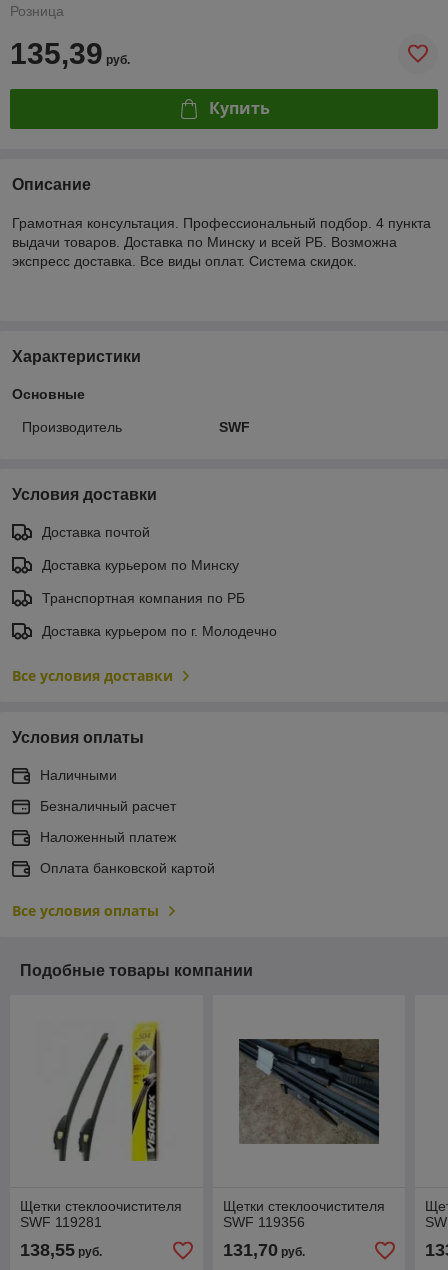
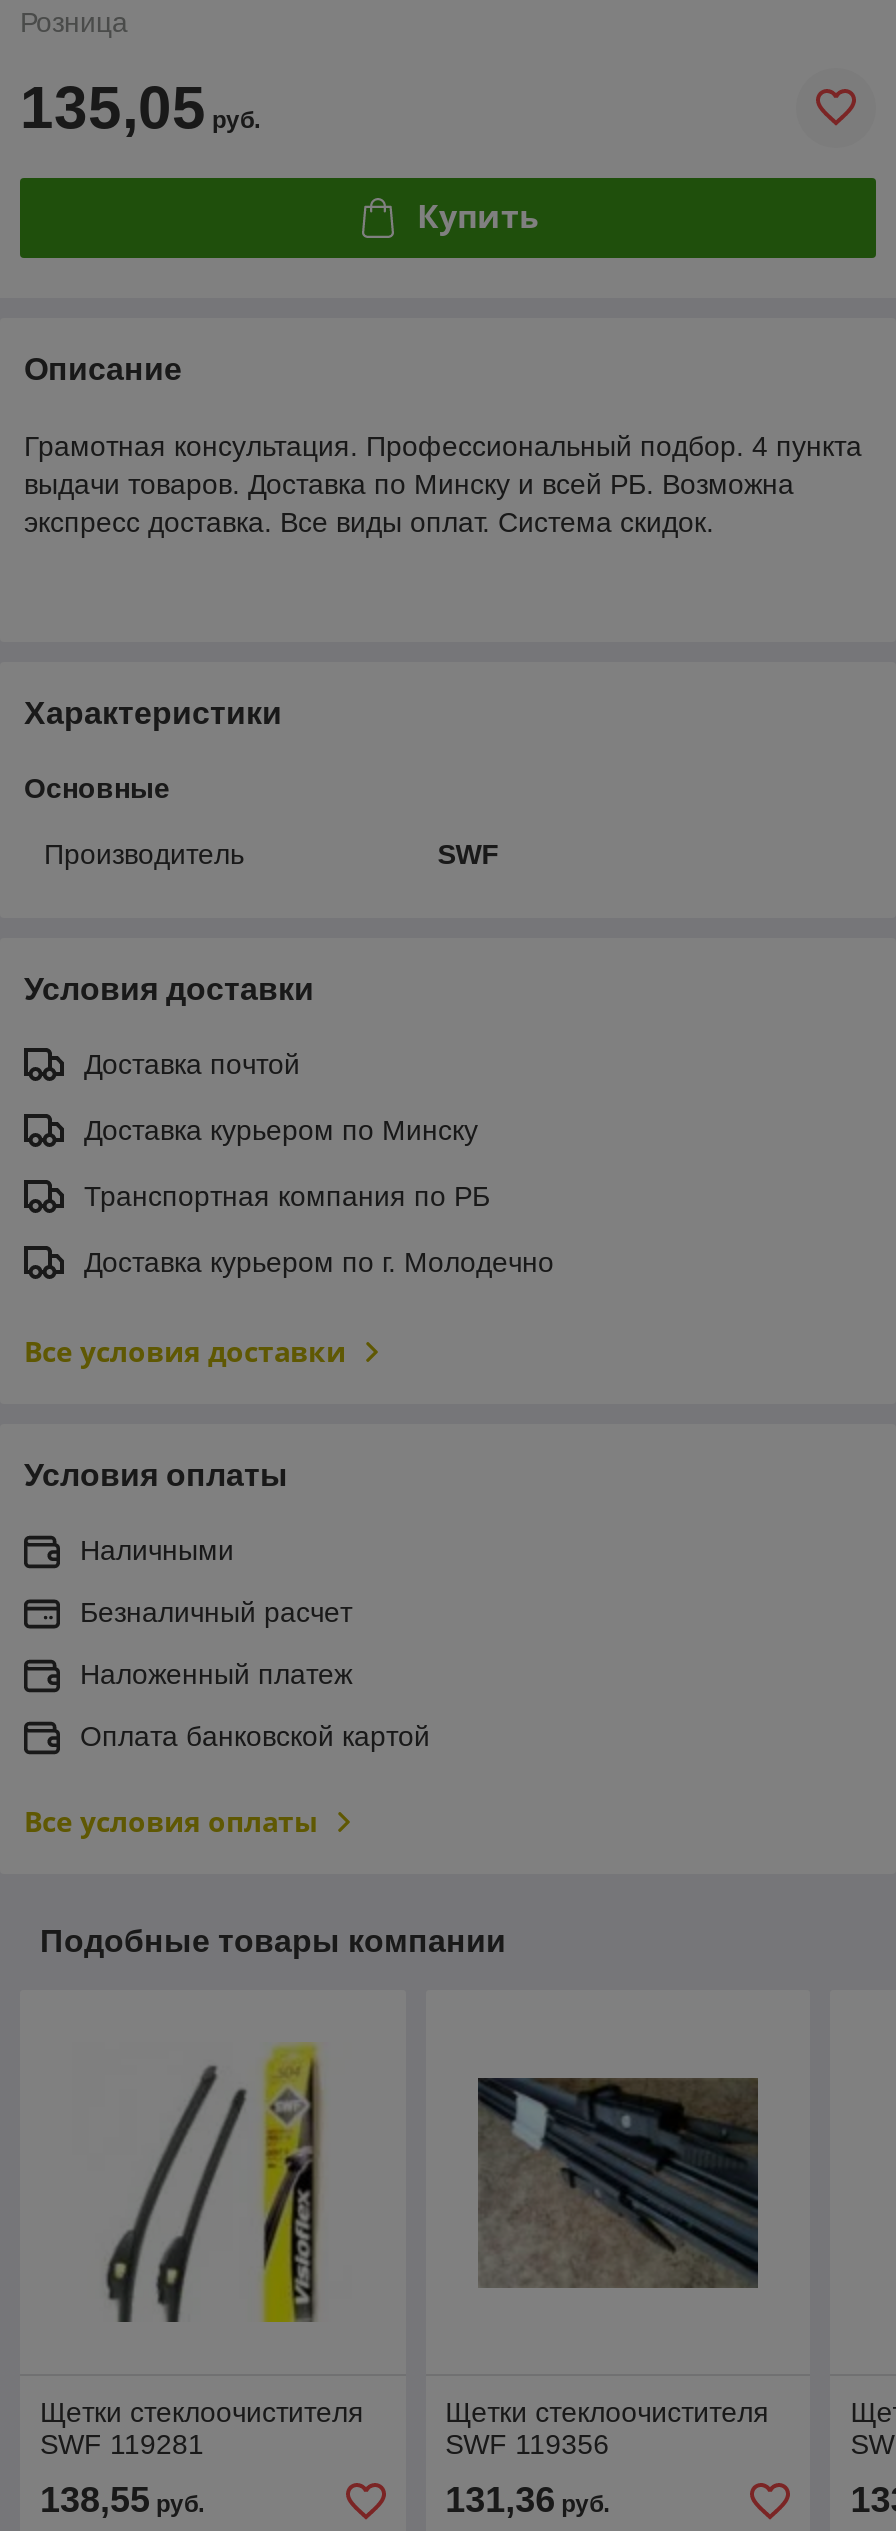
[10,37,130,70] 135,39руб. -> [20,74,260,140] 135,05руб.
[223,1240,305,1260] 131,70 руб. -> [445,2481,609,2521] 131,36 руб.

